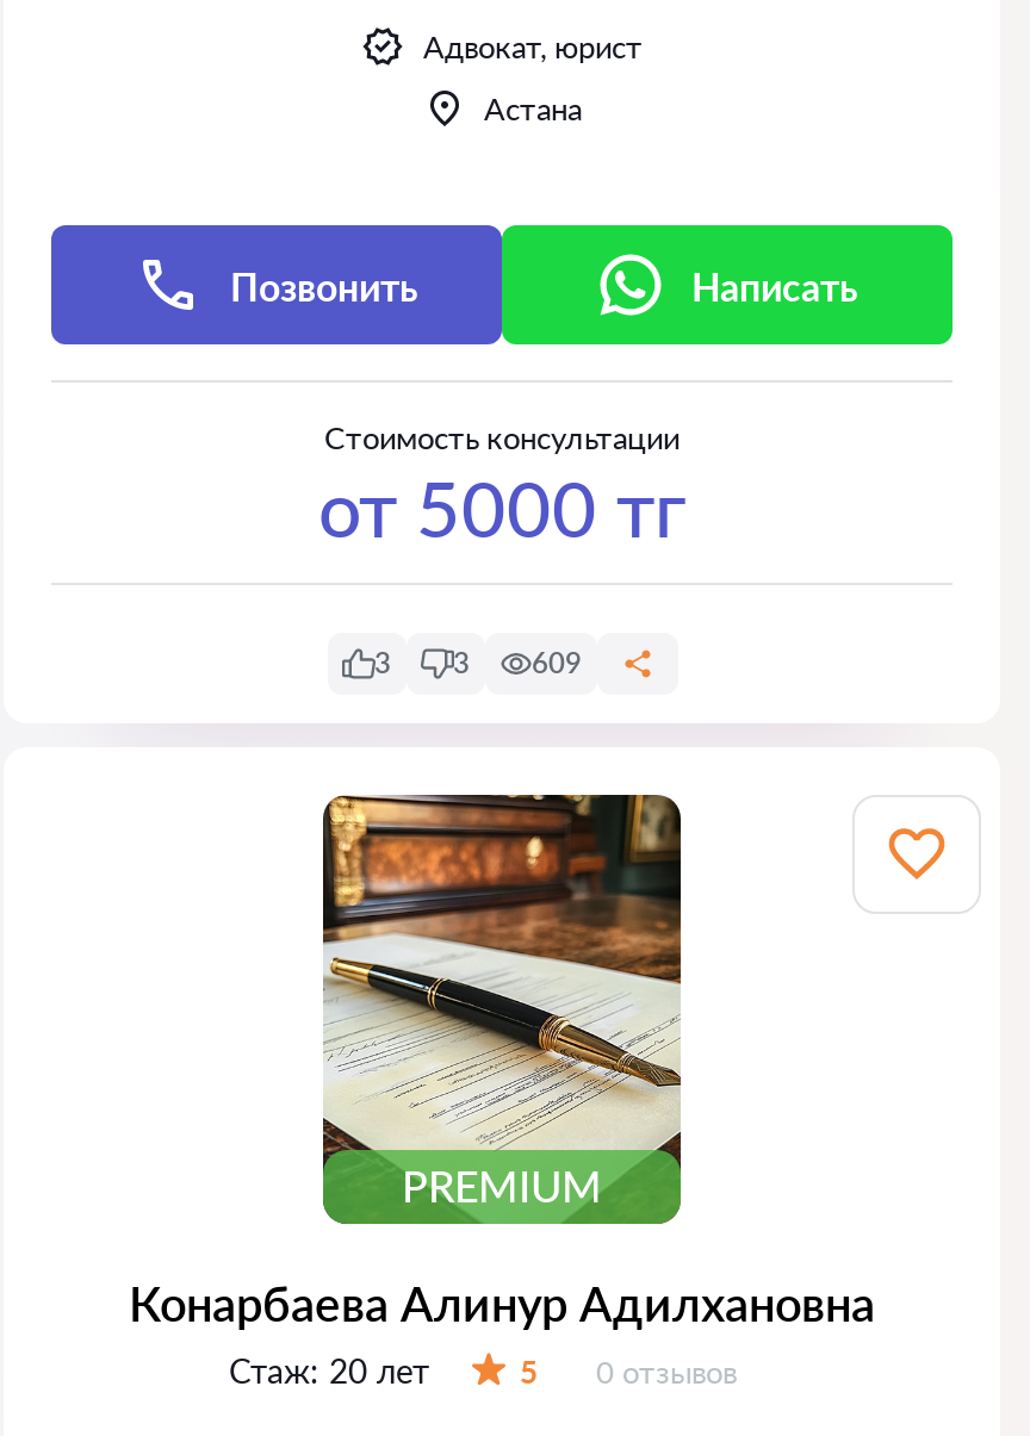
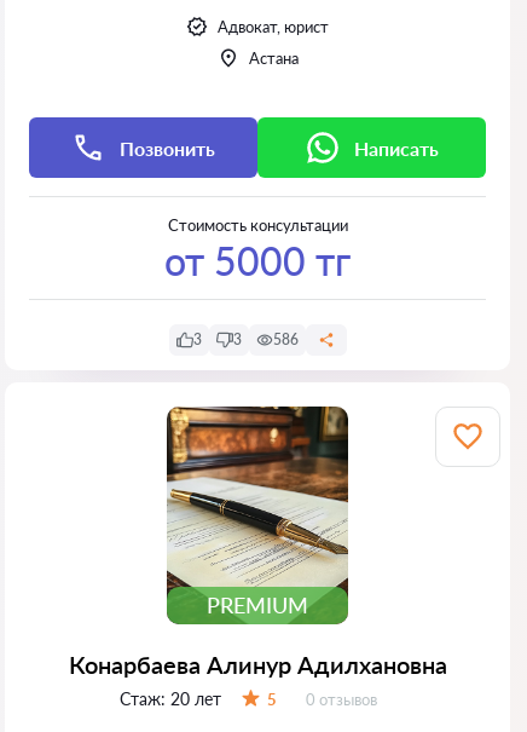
[374,645,582,680] 3 3 609 -> [193,330,298,348] 3 3 586

